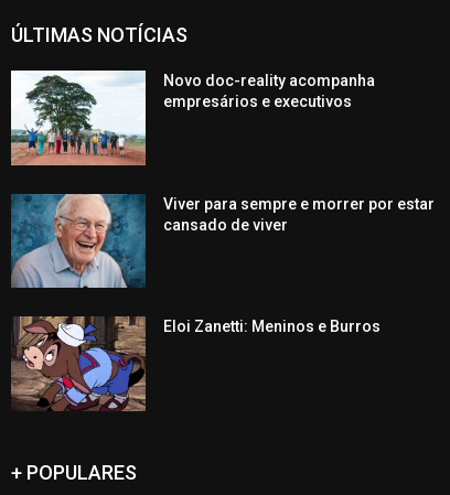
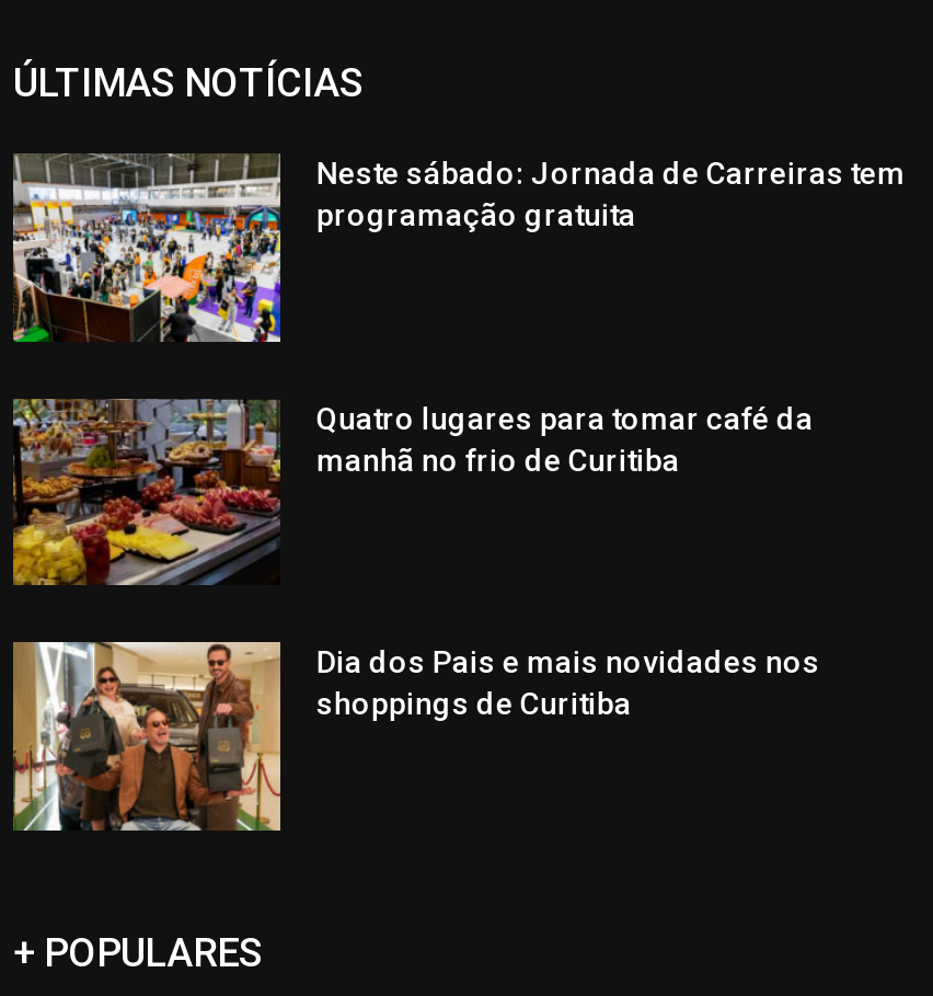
[10,69,375,166] [image] | Novo doc-reality acompanha | empresários e executivos -> [11,151,905,344] [image] | Neste sábado: Jornada de Carreiras tem | programação gratuita
[10,193,435,289] [image] | Viver para sempre e morrer por estar | cansado de viver -> [11,397,813,587] [image] | Quatro lugares para tomar café da | manhã no frio de Curitiba
[11,315,381,411] [image] | Eloi Zanetti: Meninos e Burros -> [11,640,820,833] [image] | Dia dos Pais e mais novidades nos | shoppings de Curitiba

